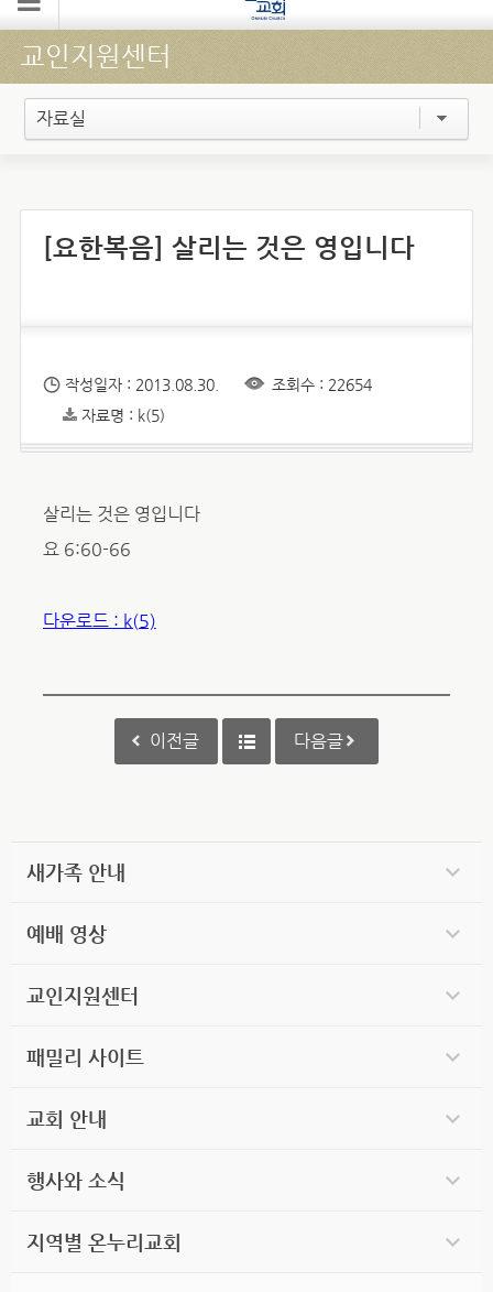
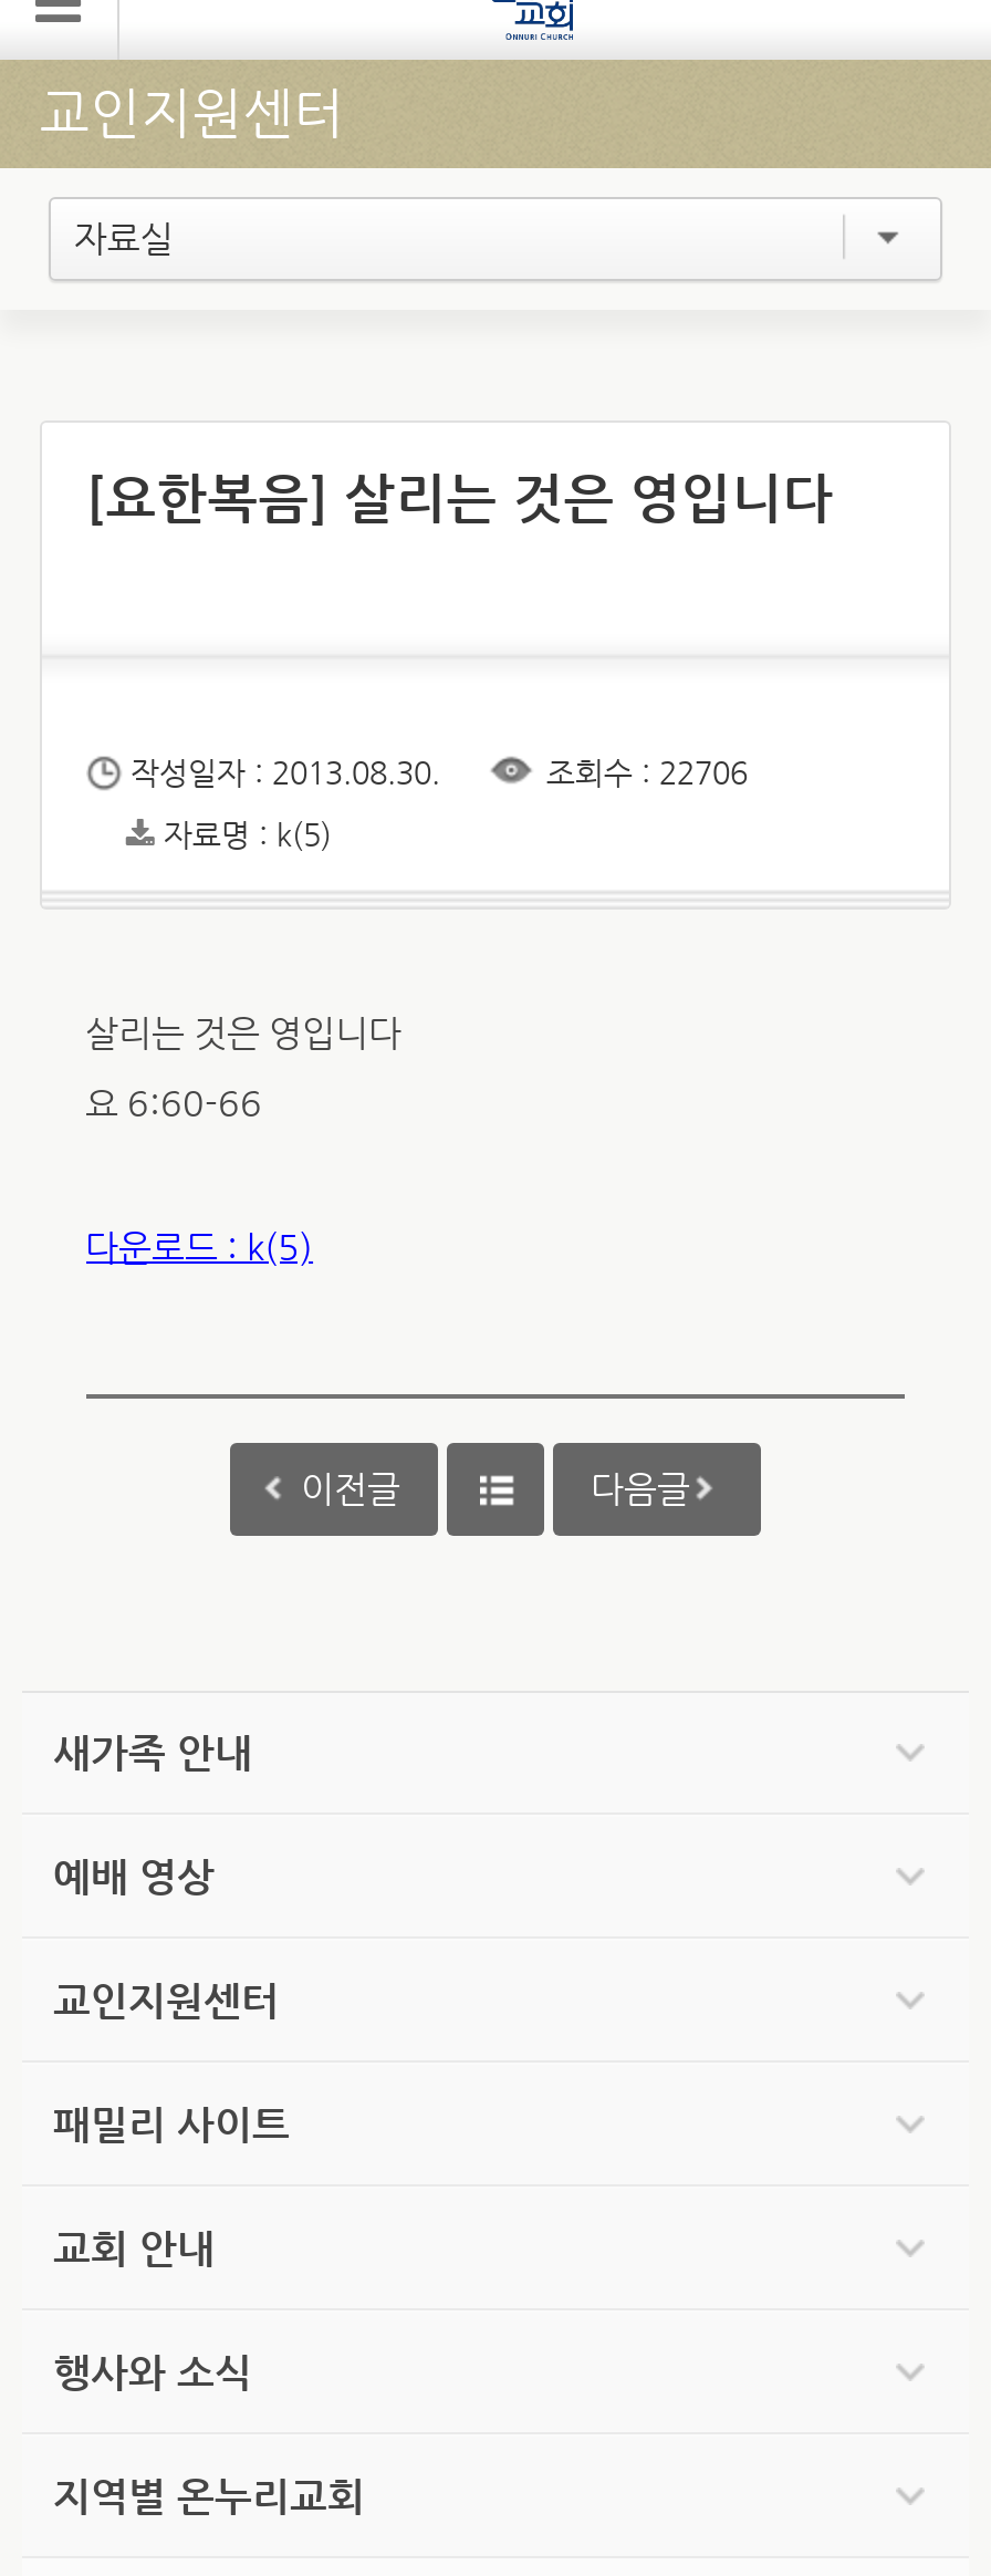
[272,376,372,393] 조회수 : 22654 -> [546,755,747,790] 조회수 : 22706

